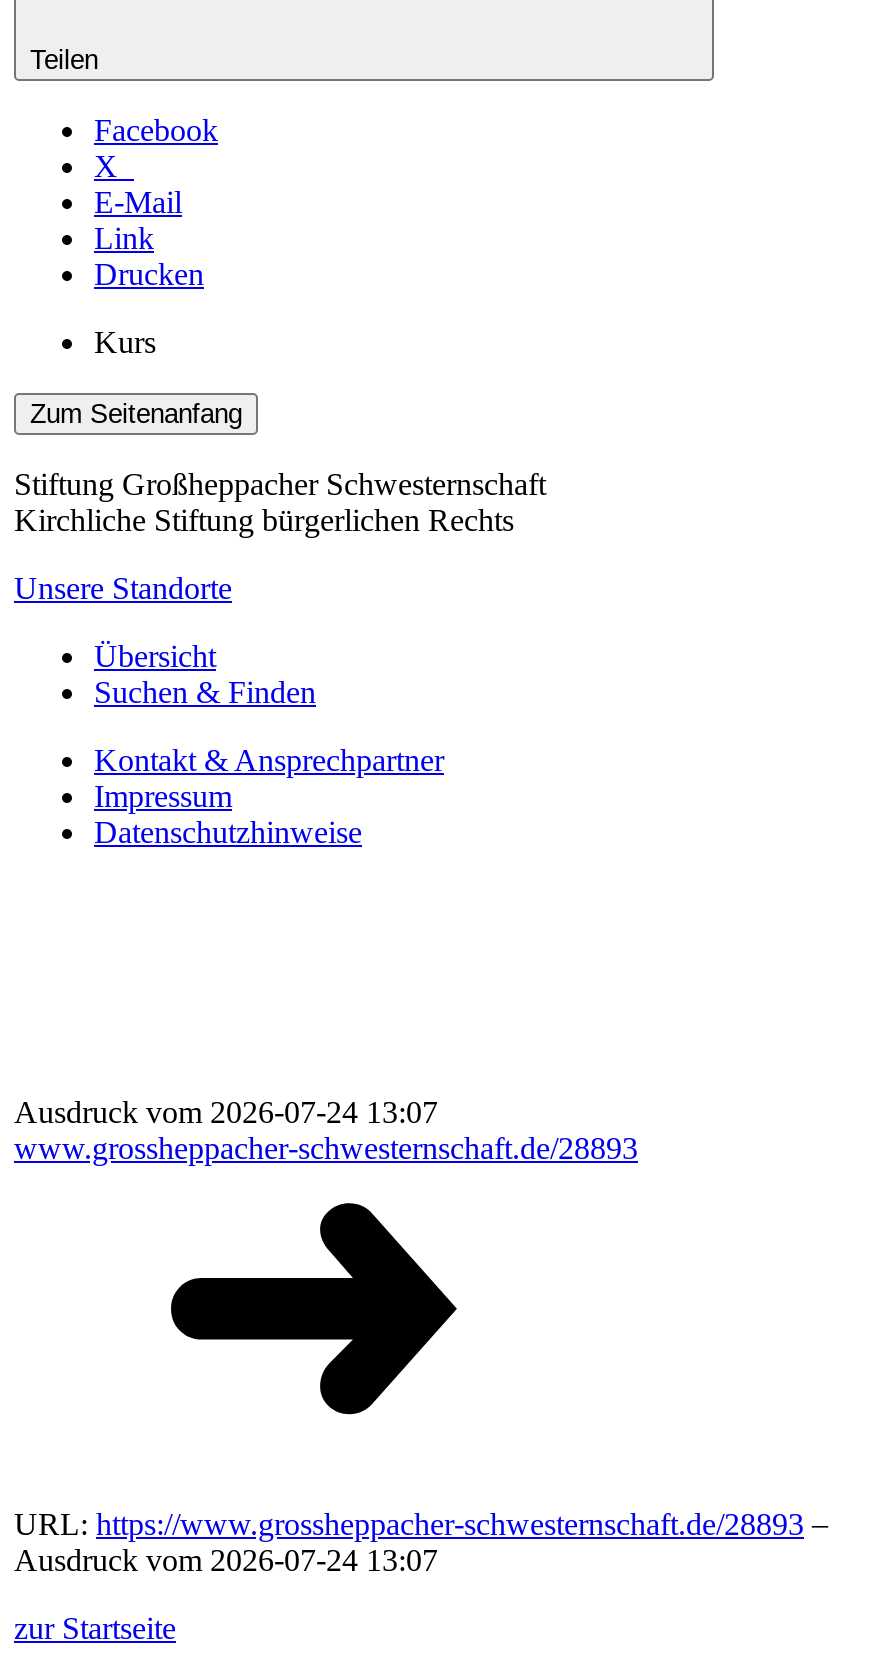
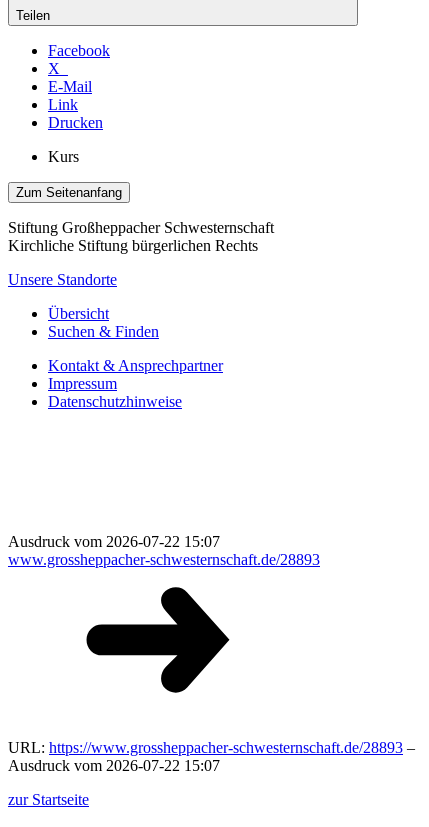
[14,1095,438,1129] Ausdruck vom 2026-07-24 13:07 -> [8,533,220,550] Ausdruck vom 2026-07-22 15:07
[14,1543,438,1577] Ausdruck vom 2026-07-24 13:07 -> [8,757,220,774] Ausdruck vom 2026-07-22 15:07

